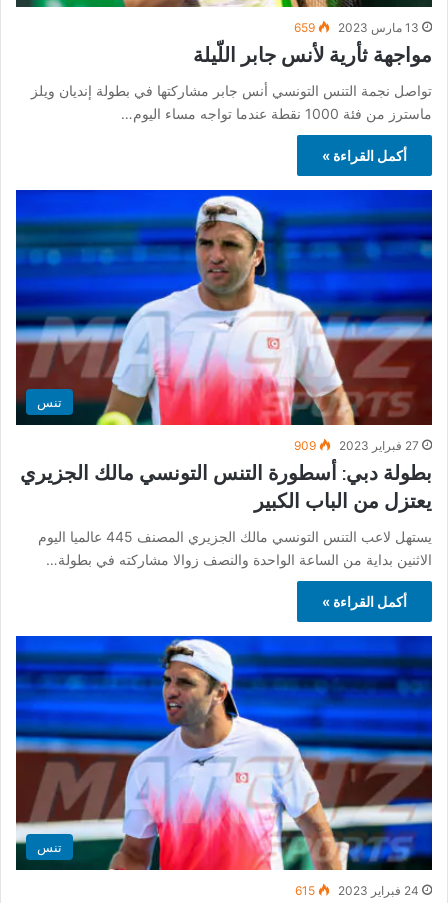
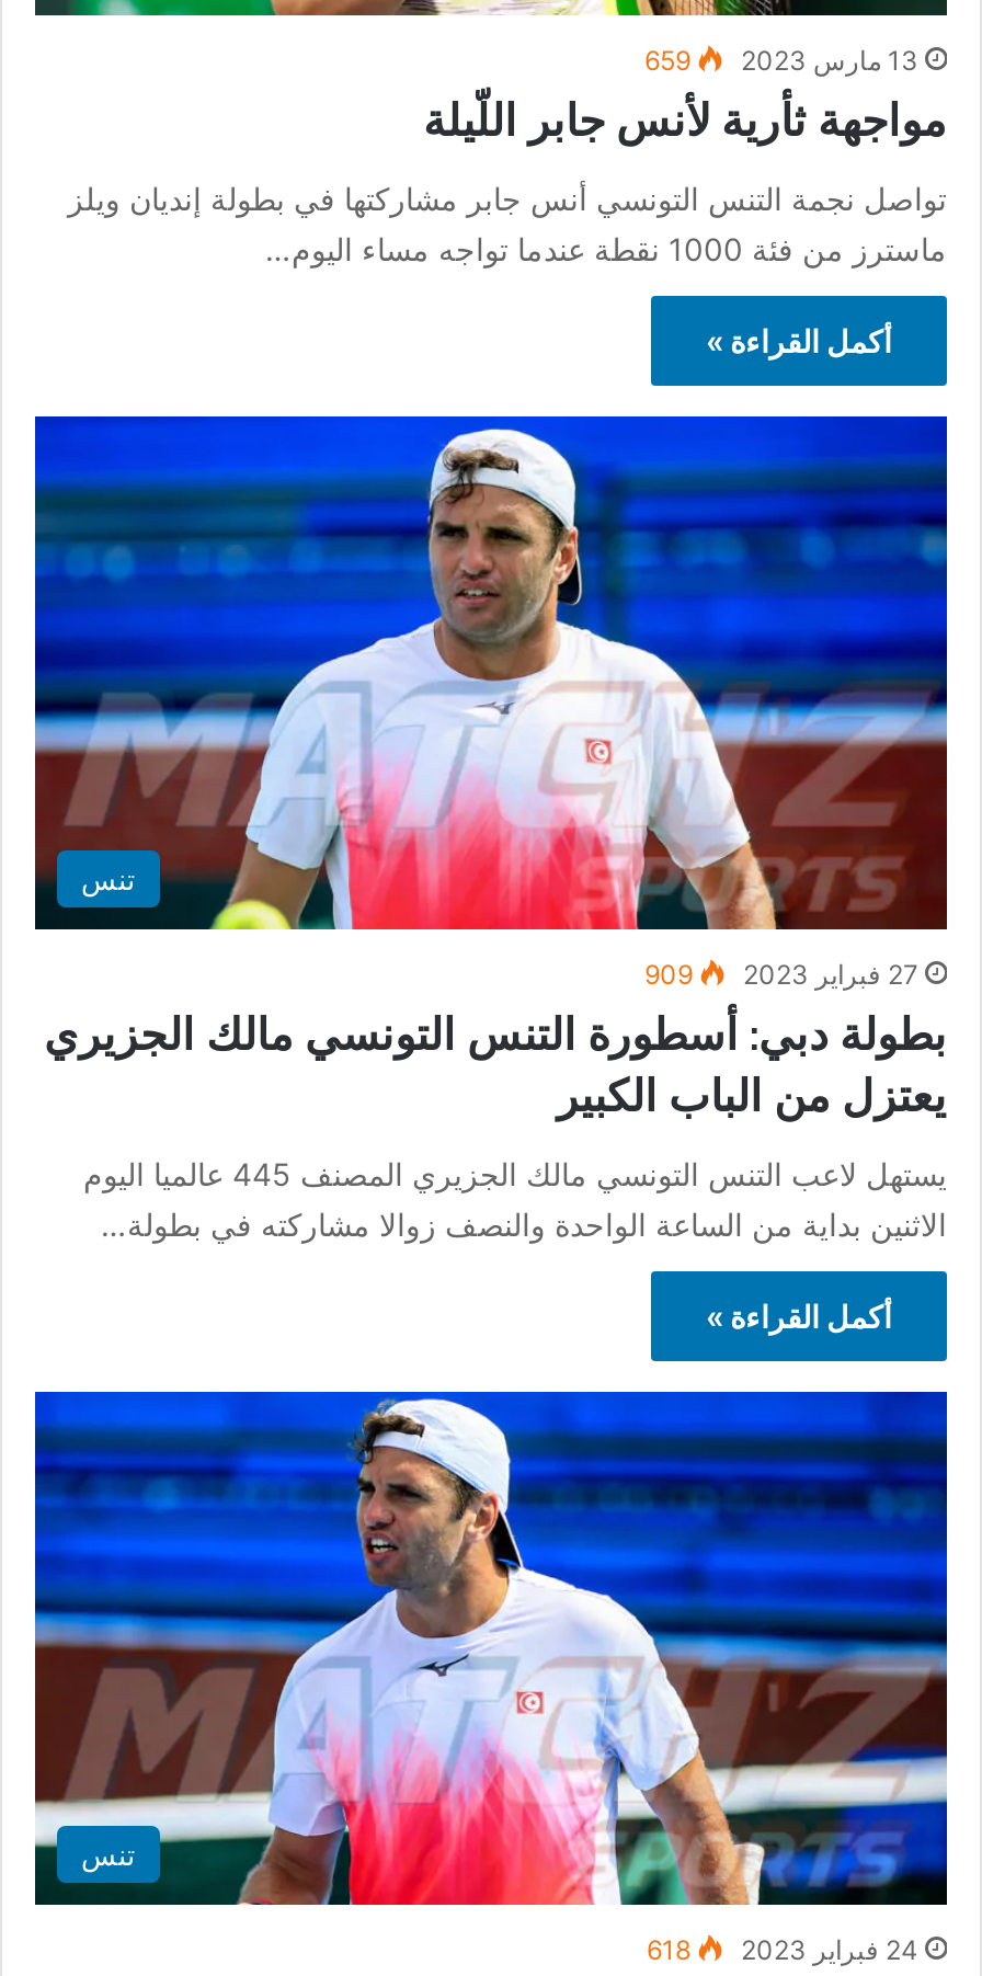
[295,883,315,898] 615 -> [647,1933,690,1966] 618

